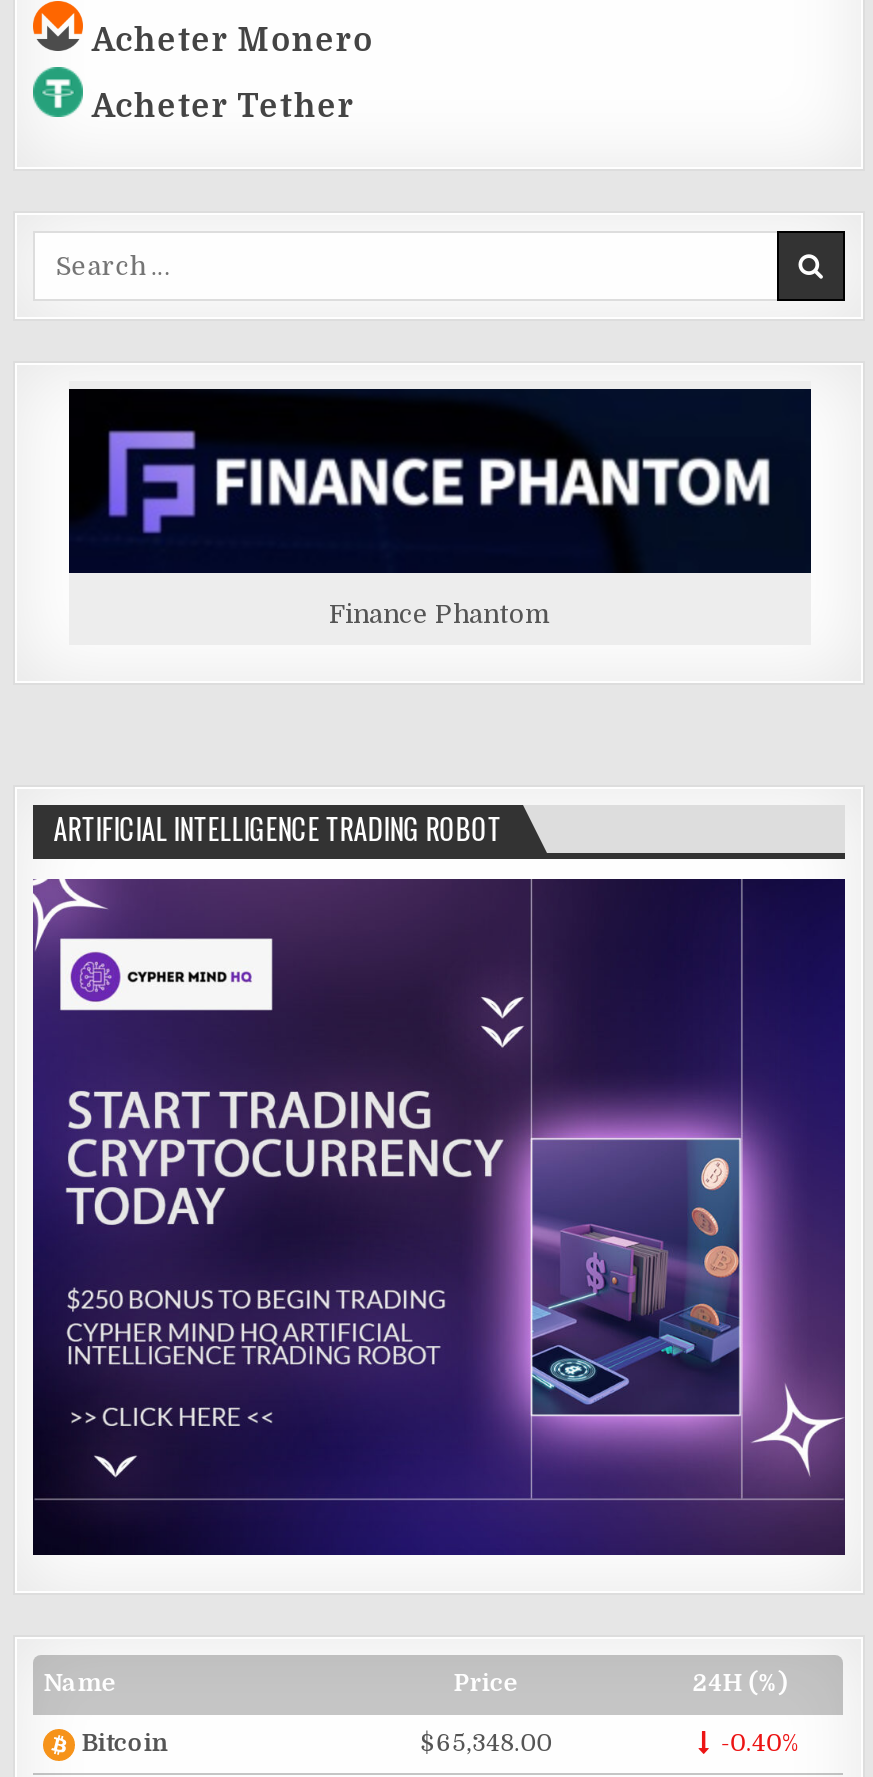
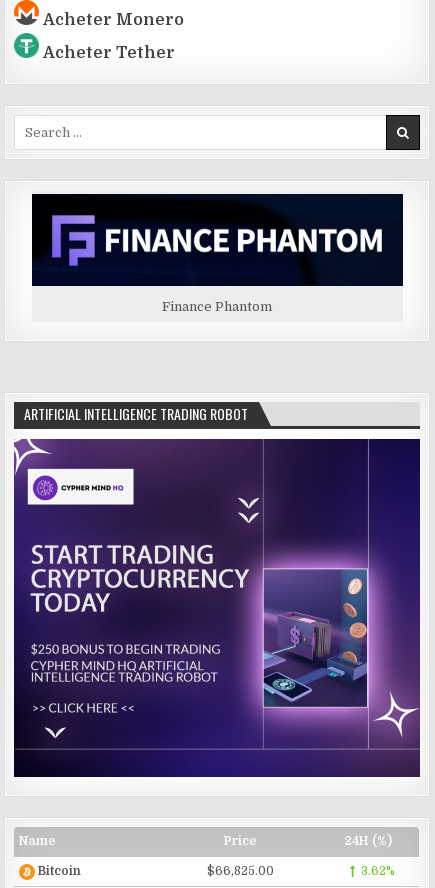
[420,1729,552,1757] $65,348.00 -> [207,864,274,878] $66,825.00
[720,1729,800,1757] -0.40% -> [361,864,395,878] 3.62%

